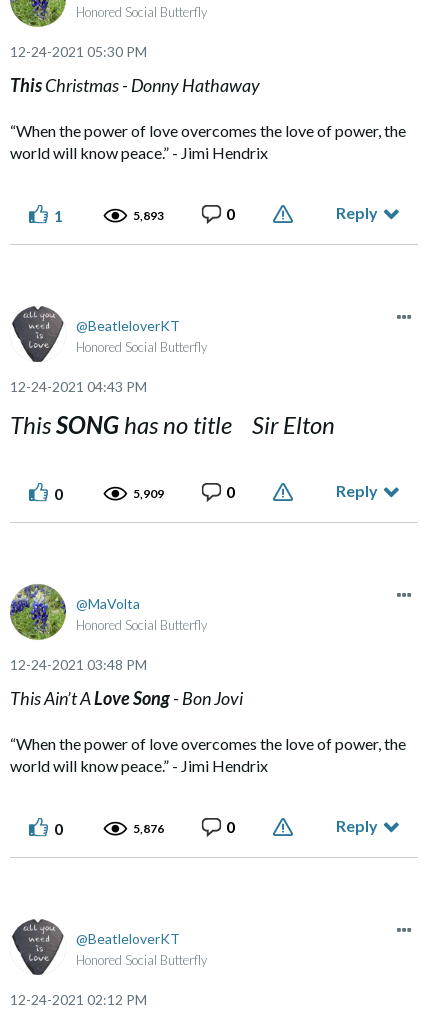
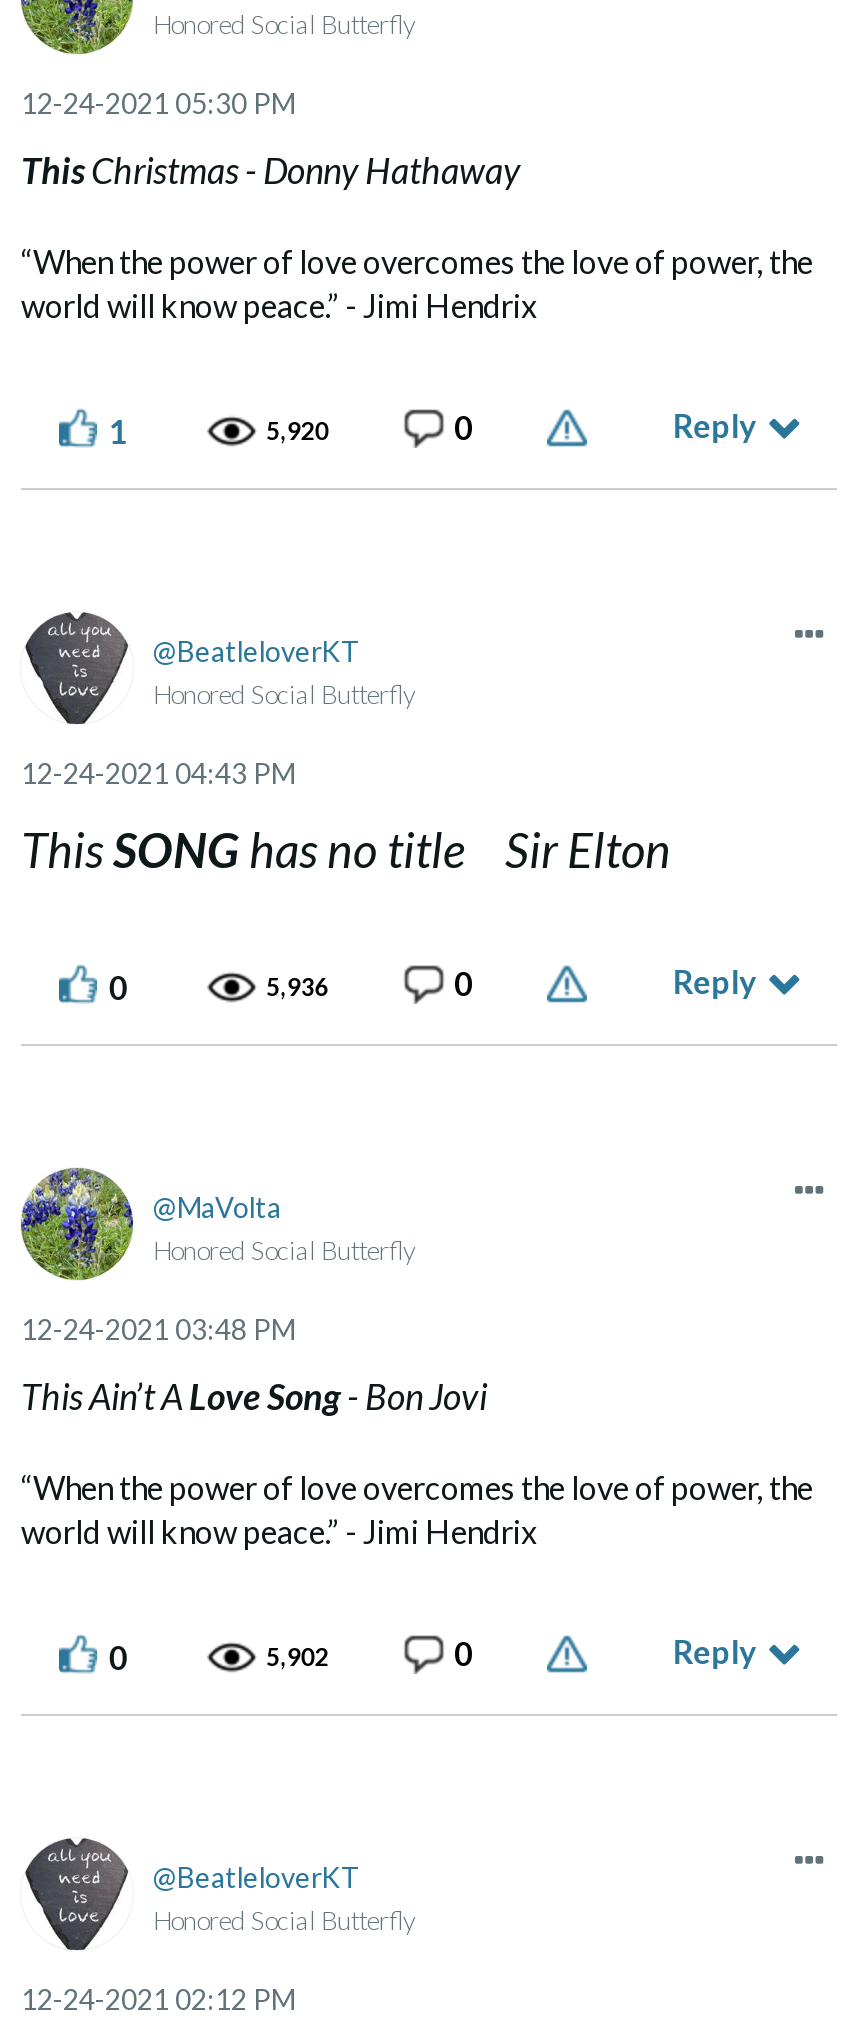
[133,208,164,223] 5,893 -> [266,415,328,445] 5,920
[133,486,164,501] 5,909 -> [266,971,328,1001] 5,936
[133,821,164,836] 5,876 -> [266,1641,328,1671] 5,902

